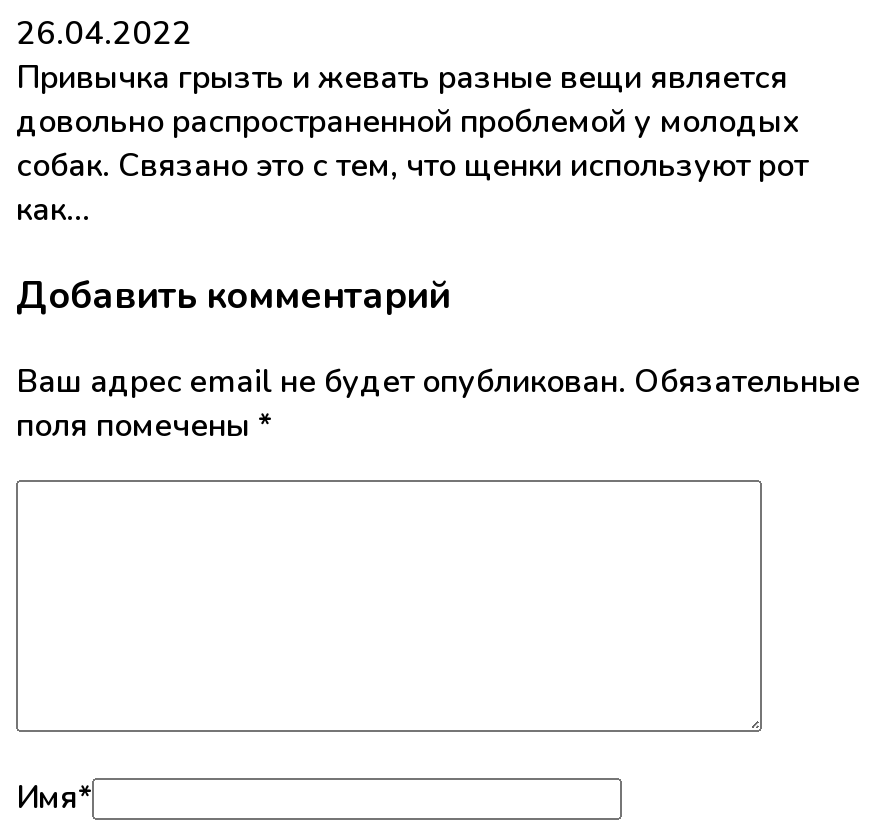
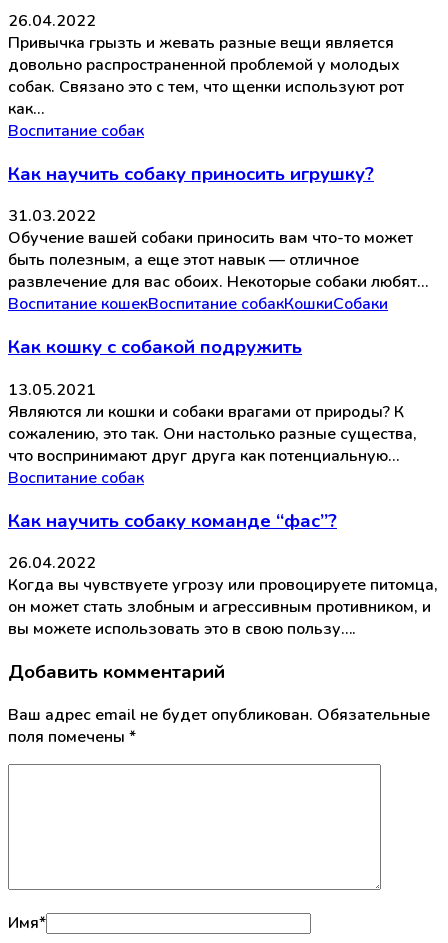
none -> [8,120,438,640] Воспитание собак | Как научить собаку приносить игрушку? | 31.03.2022 | Обучение вашей собаки приносить вам что-то может | быть полезным, а еще этот навык — отличное | развлечение для вас обоих. Некоторые собаки любят… | Воспитание кошекВоспитание собакКошкиСобаки | Как кошку с собакой подружить | 13.05.2021 | Являются ли кошки и собаки врагами от природы? К | сожалению, это так. Они настолько разные существа, | что воспринимают друг друга как потенциальную… | Воспитание собак | Как научить собаку команде “фас”? | 26.04.2022 | Когда вы чувствуете угрозу или провоцируете питомца, | он может стать злобным и агрессивным противником, и | вы можете использовать это в свою пользу….

